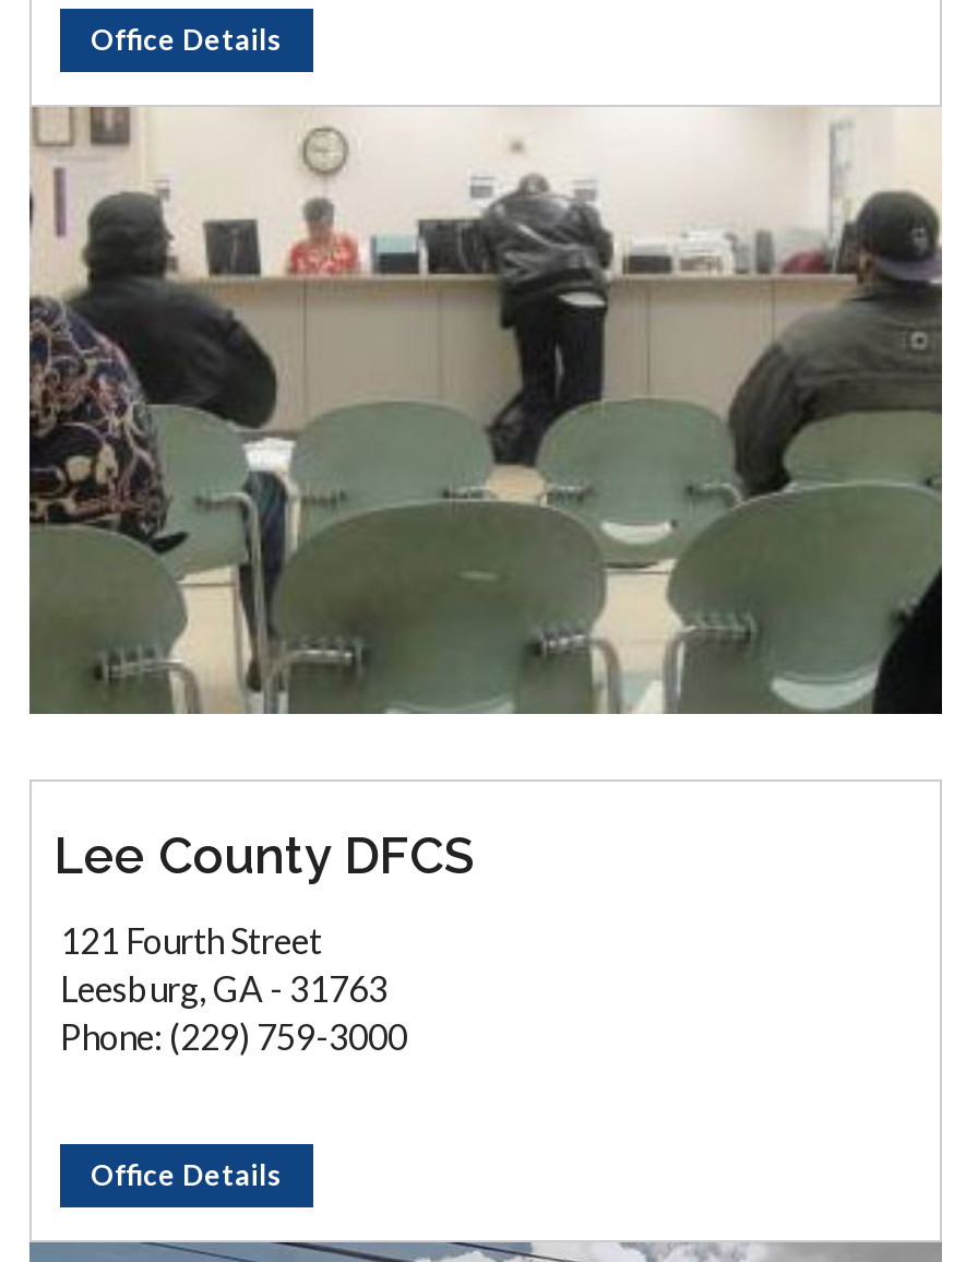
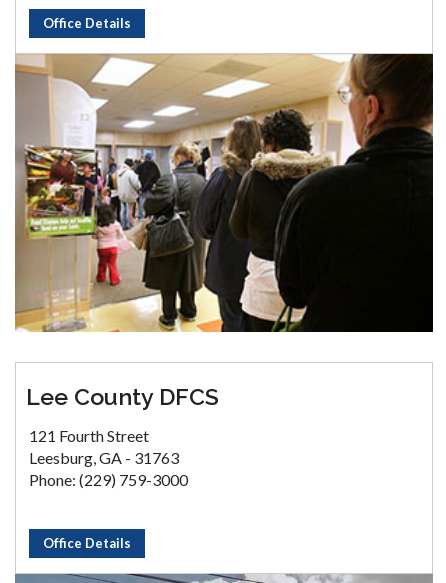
[27,107,944,716] [image] -> [14,53,434,333] [image]

